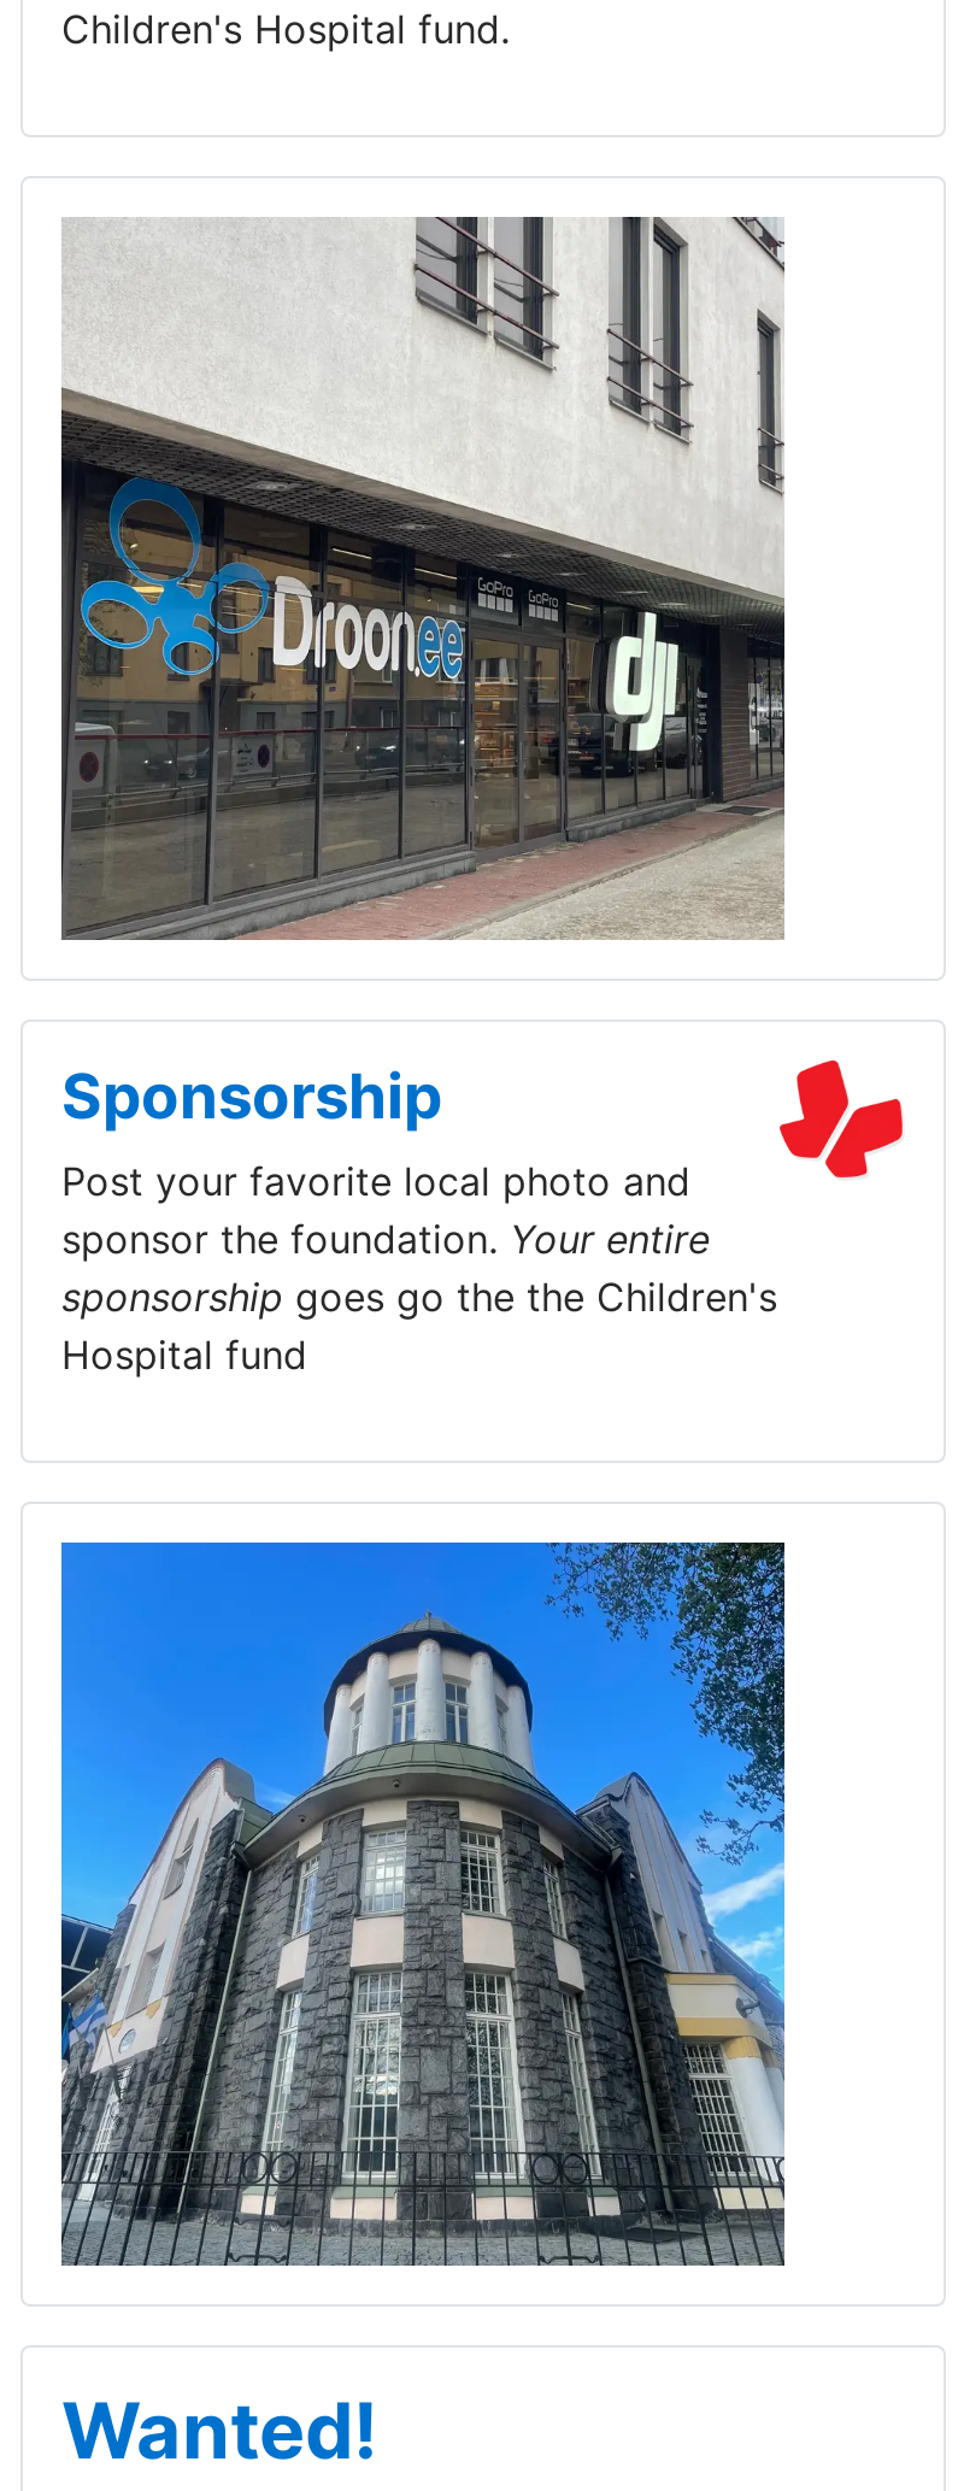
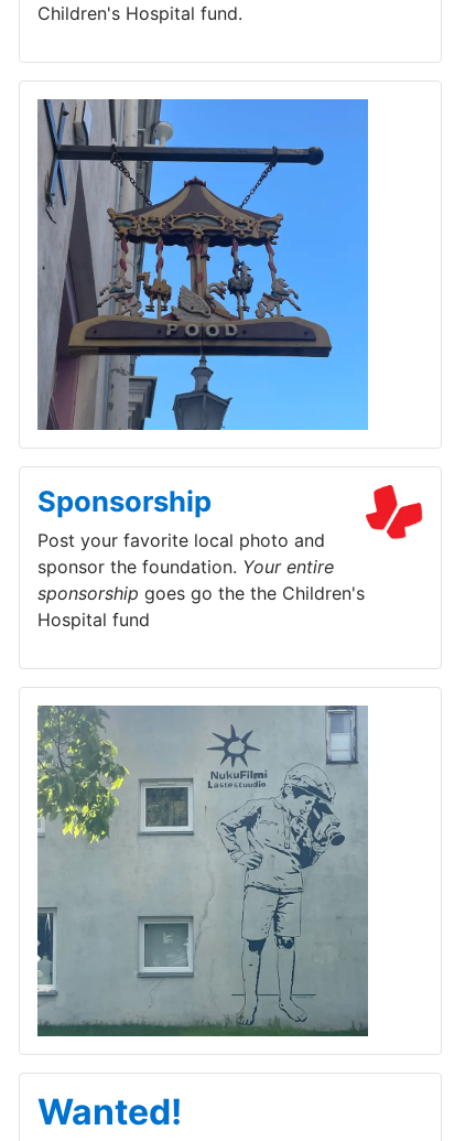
[61,215,787,942] [image] -> [37,98,369,431] [image]
[59,1540,787,2266] [image] -> [36,704,369,1036] [image]

